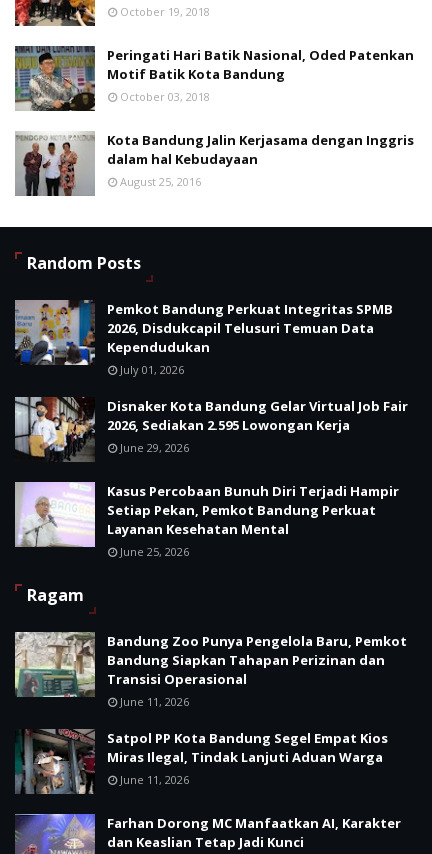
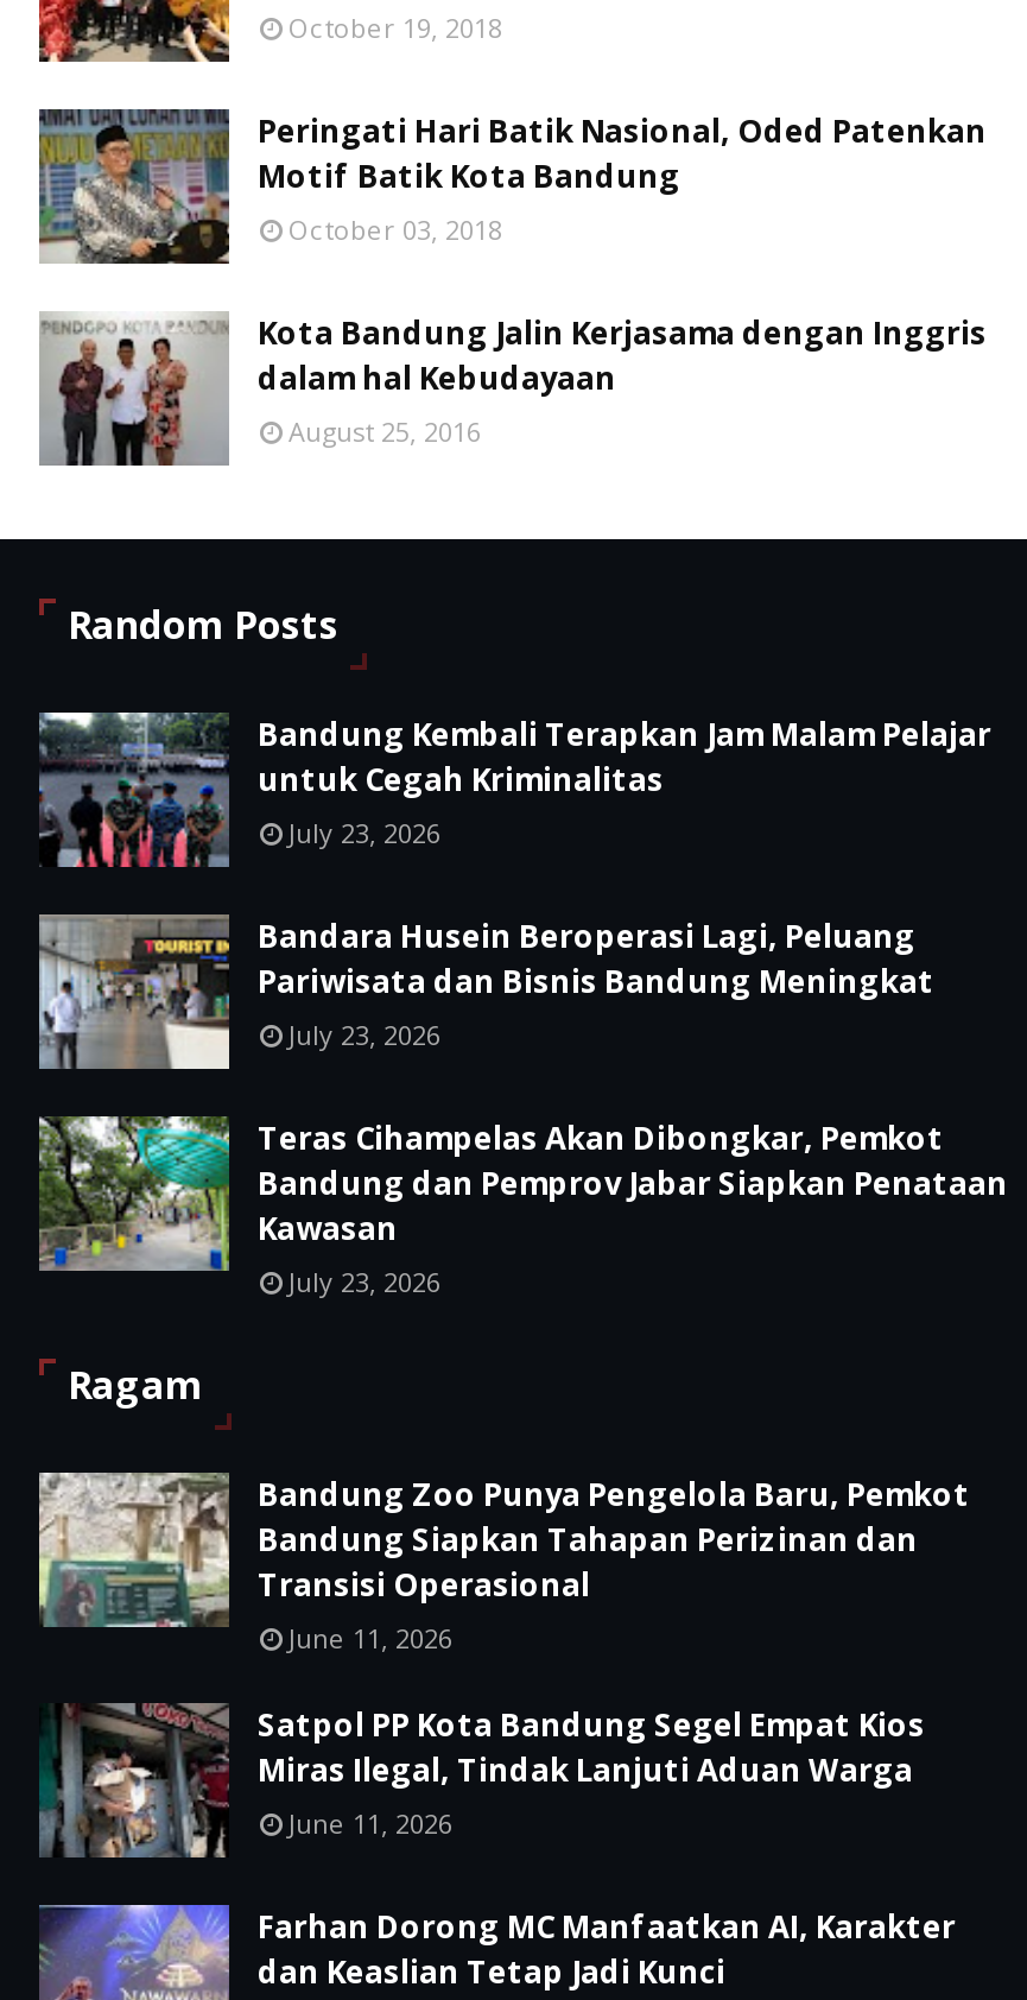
[15,299,393,377] [image] | Pemkot Bandung Perkuat Integritas SPMB | 2026, Disdukcapil Telusuri Temuan Data | Kependudukan | July 01, 2026 -> [39,710,991,869] [image] | Bandung Kembali Terapkan Jam Malam Pelajar | untuk Cegah Kriminalitas | July 23, 2026
[16,397,408,461] [image] | Disnaker Kota Bandung Gelar Virtual Job Fair | 2026, Sediakan 2.595 Lowongan Kerja | June 29, 2026 -> [42,912,934,1071] [image] | Bandara Husein Beroperasi Lagi, Peluang | Pariwisata dan Bisnis Bandung Meningkat | July 23, 2026
[14,481,399,559] [image] | Kasus Percobaan Bunuh Diri Terjadi Hampir | Setiap Pekan, Pemkot Bandung Perkuat | Layanan Kesehatan Mental | June 25, 2026 -> [39,1114,1008,1300] [image] | Teras Cihampelas Akan Dibongkar, Pemkot | Bandung dan Pemprov Jabar Siapkan Penataan | Kawasan | July 23, 2026

